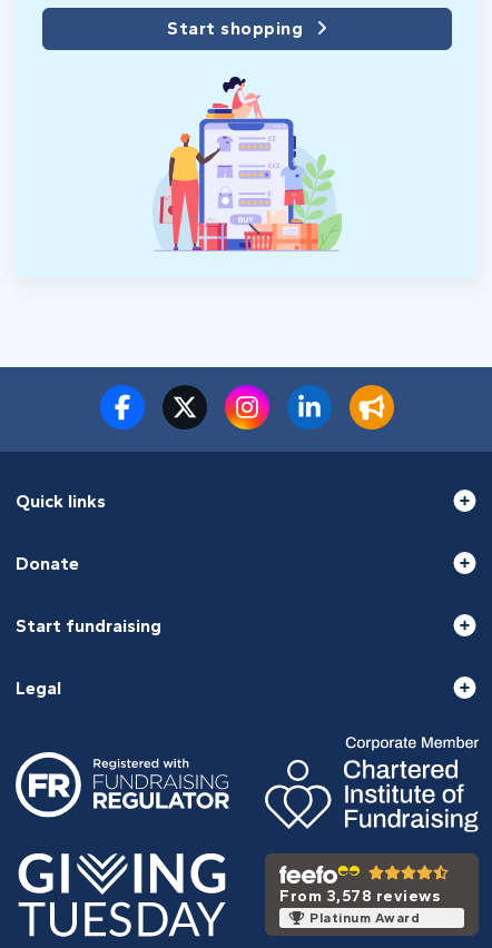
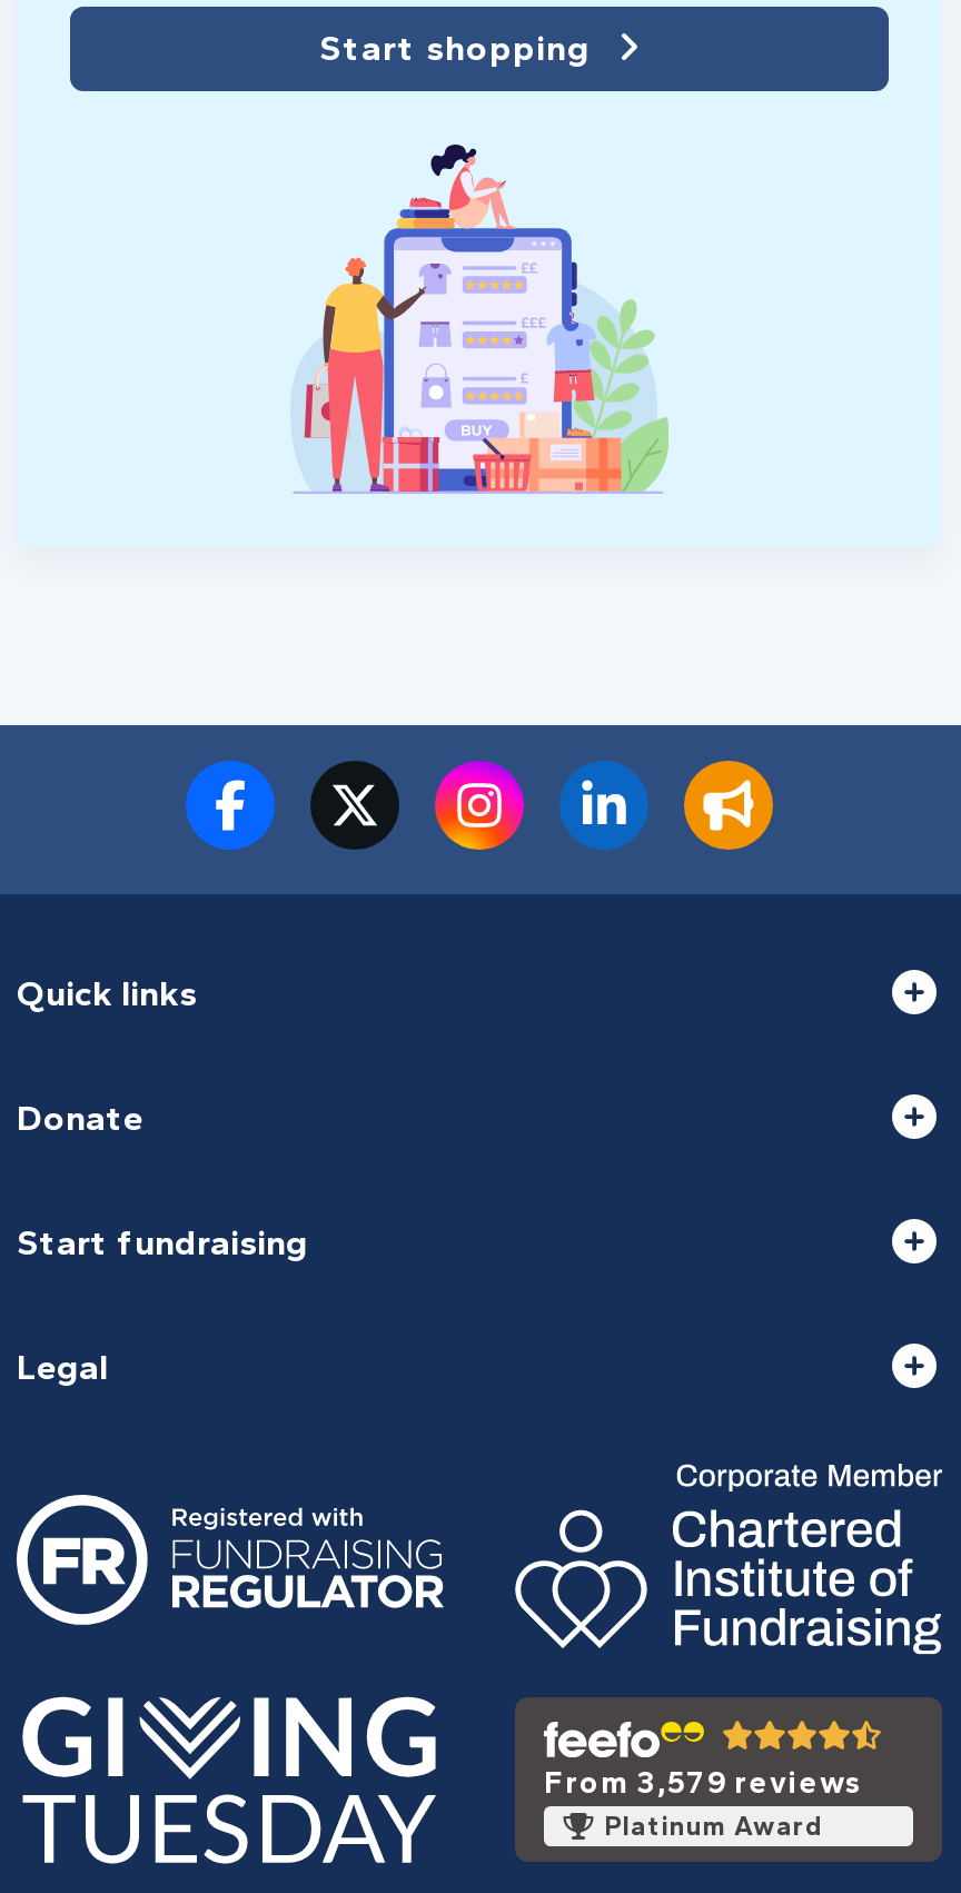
[279,887,440,906] From 3,578 reviews -> [544,1765,862,1802] From 3,579 reviews

